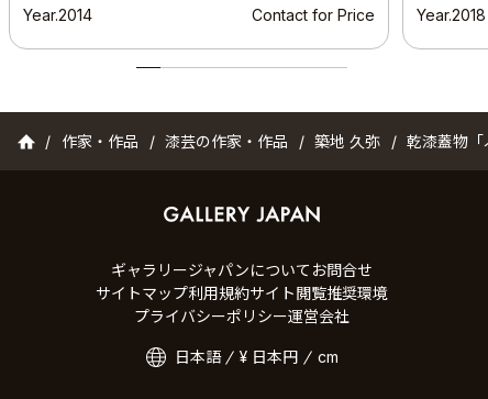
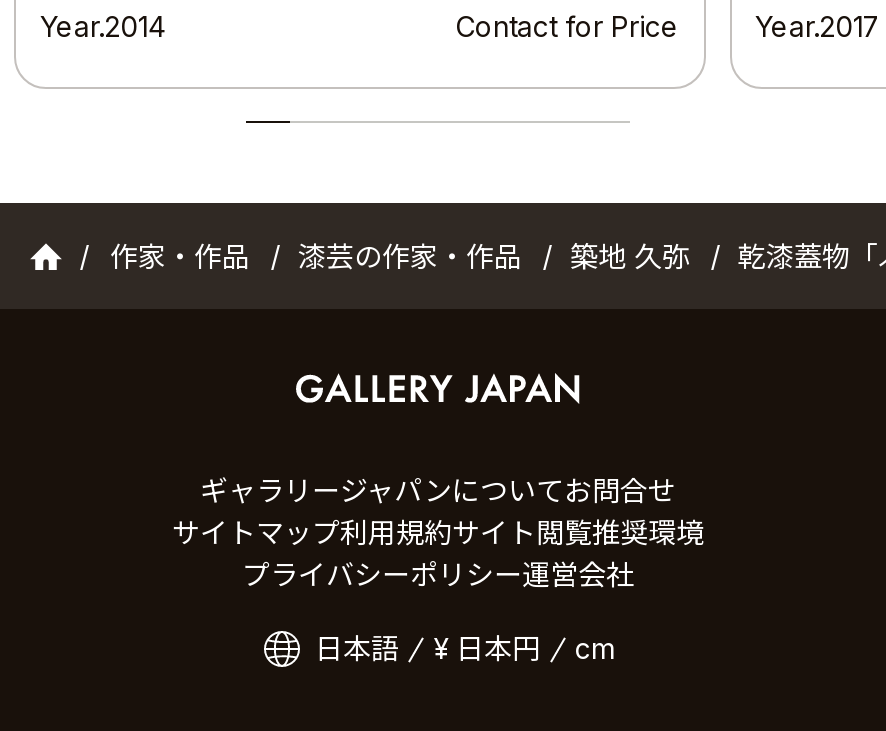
[416,5,485,24] Year.2018 -> [755,9,881,43] Year.2017

